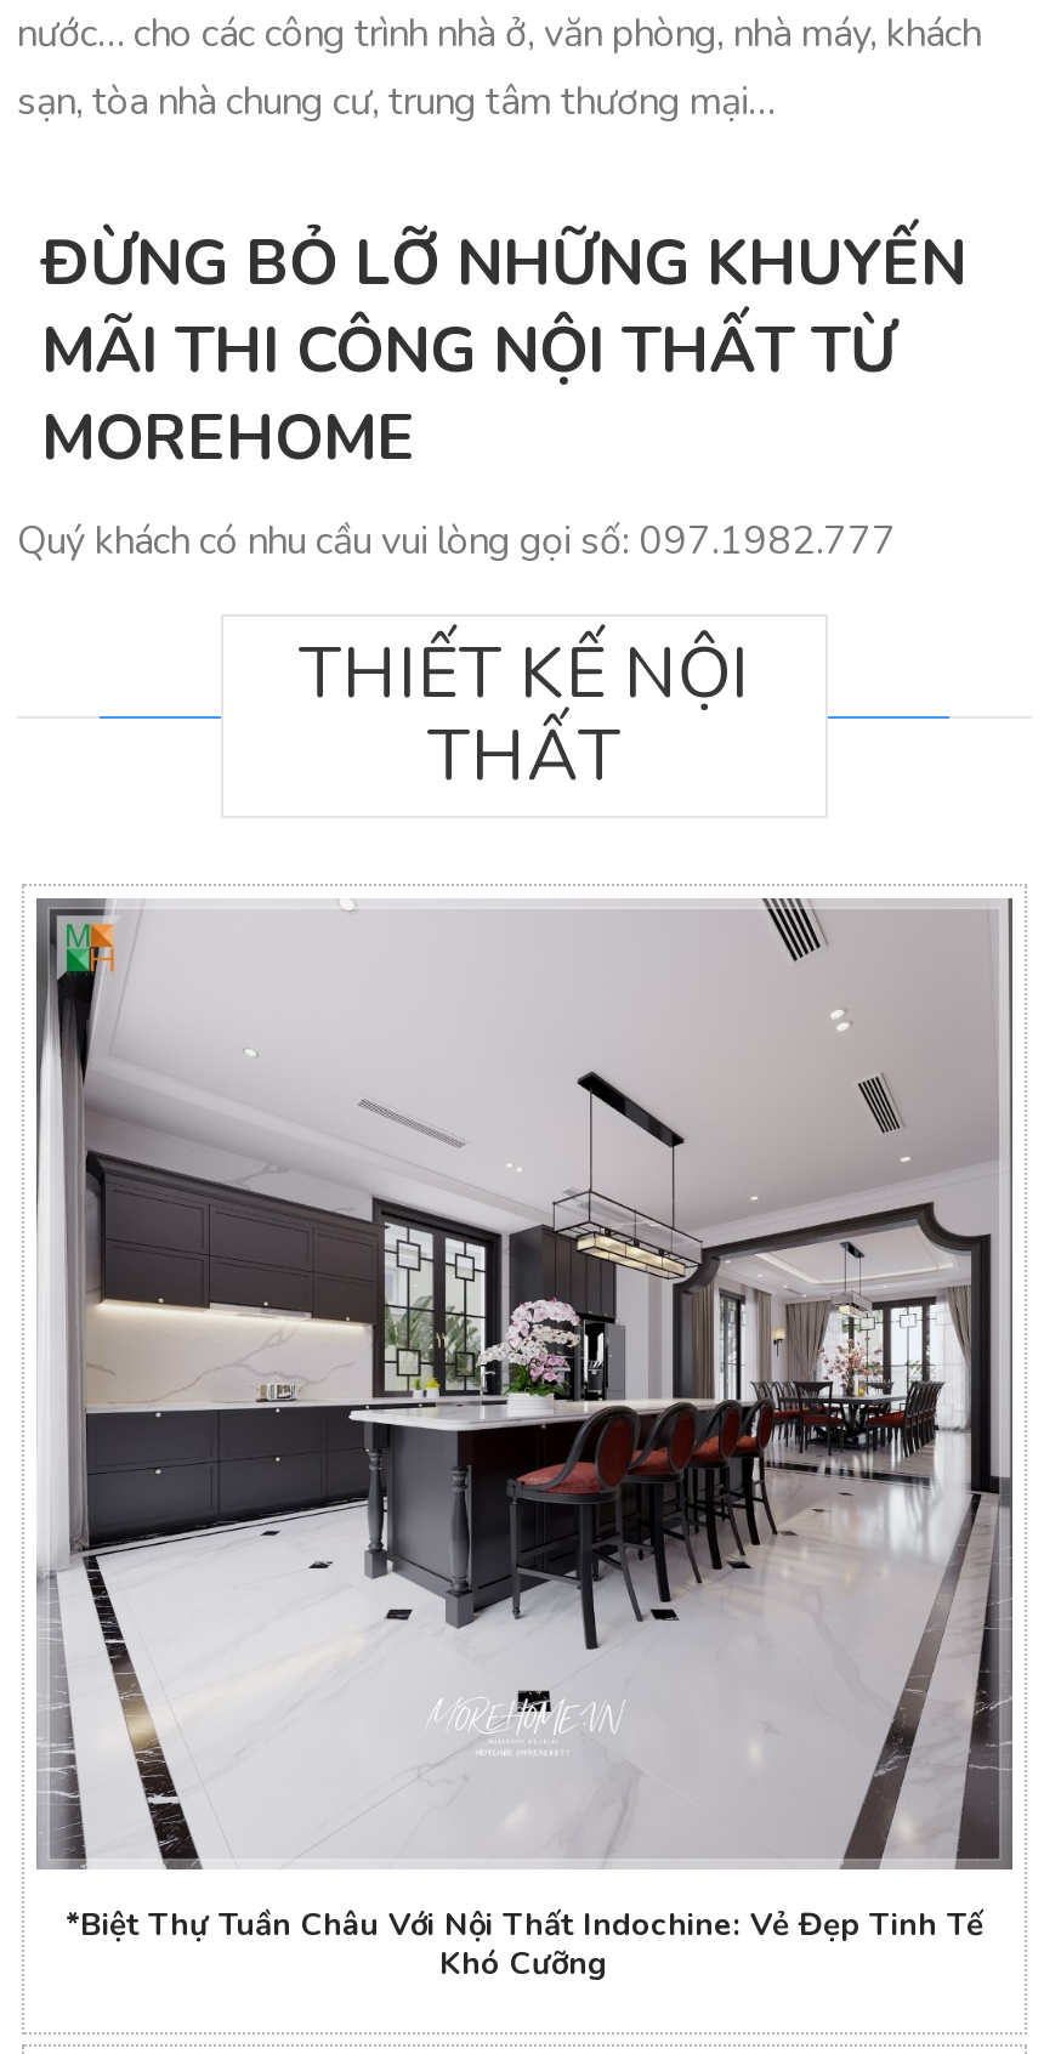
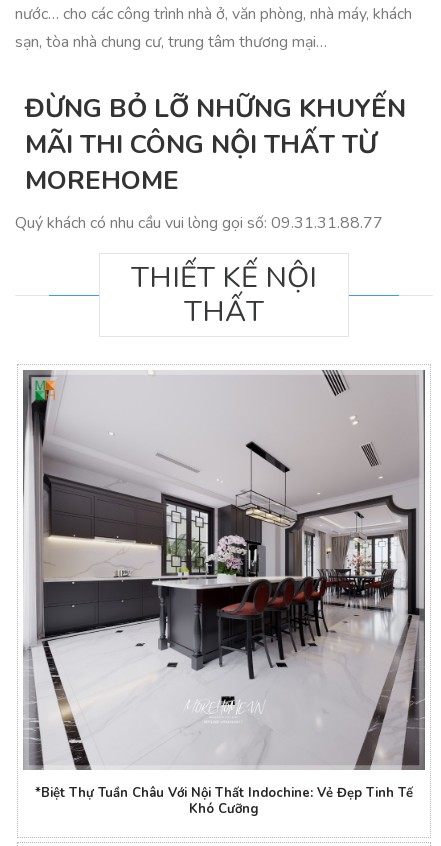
[17,515,896,568] Quý khách có nhu cầu vui lòng gọi số: 097.1982.777 -> [15,212,383,234] Quý khách có nhu cầu vui lòng gọi số: 09.31.31.88.77

